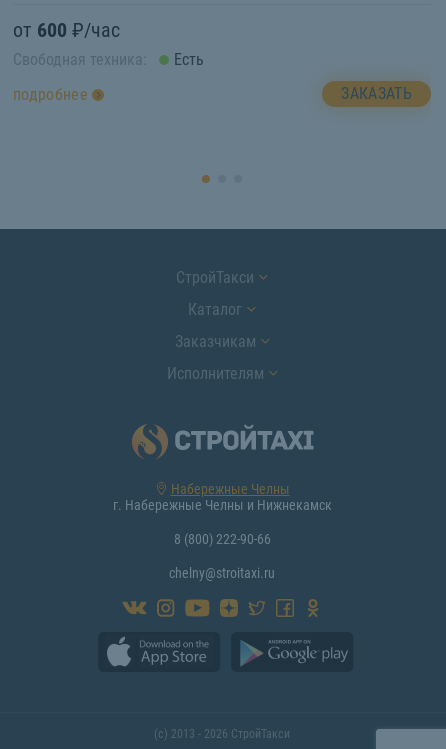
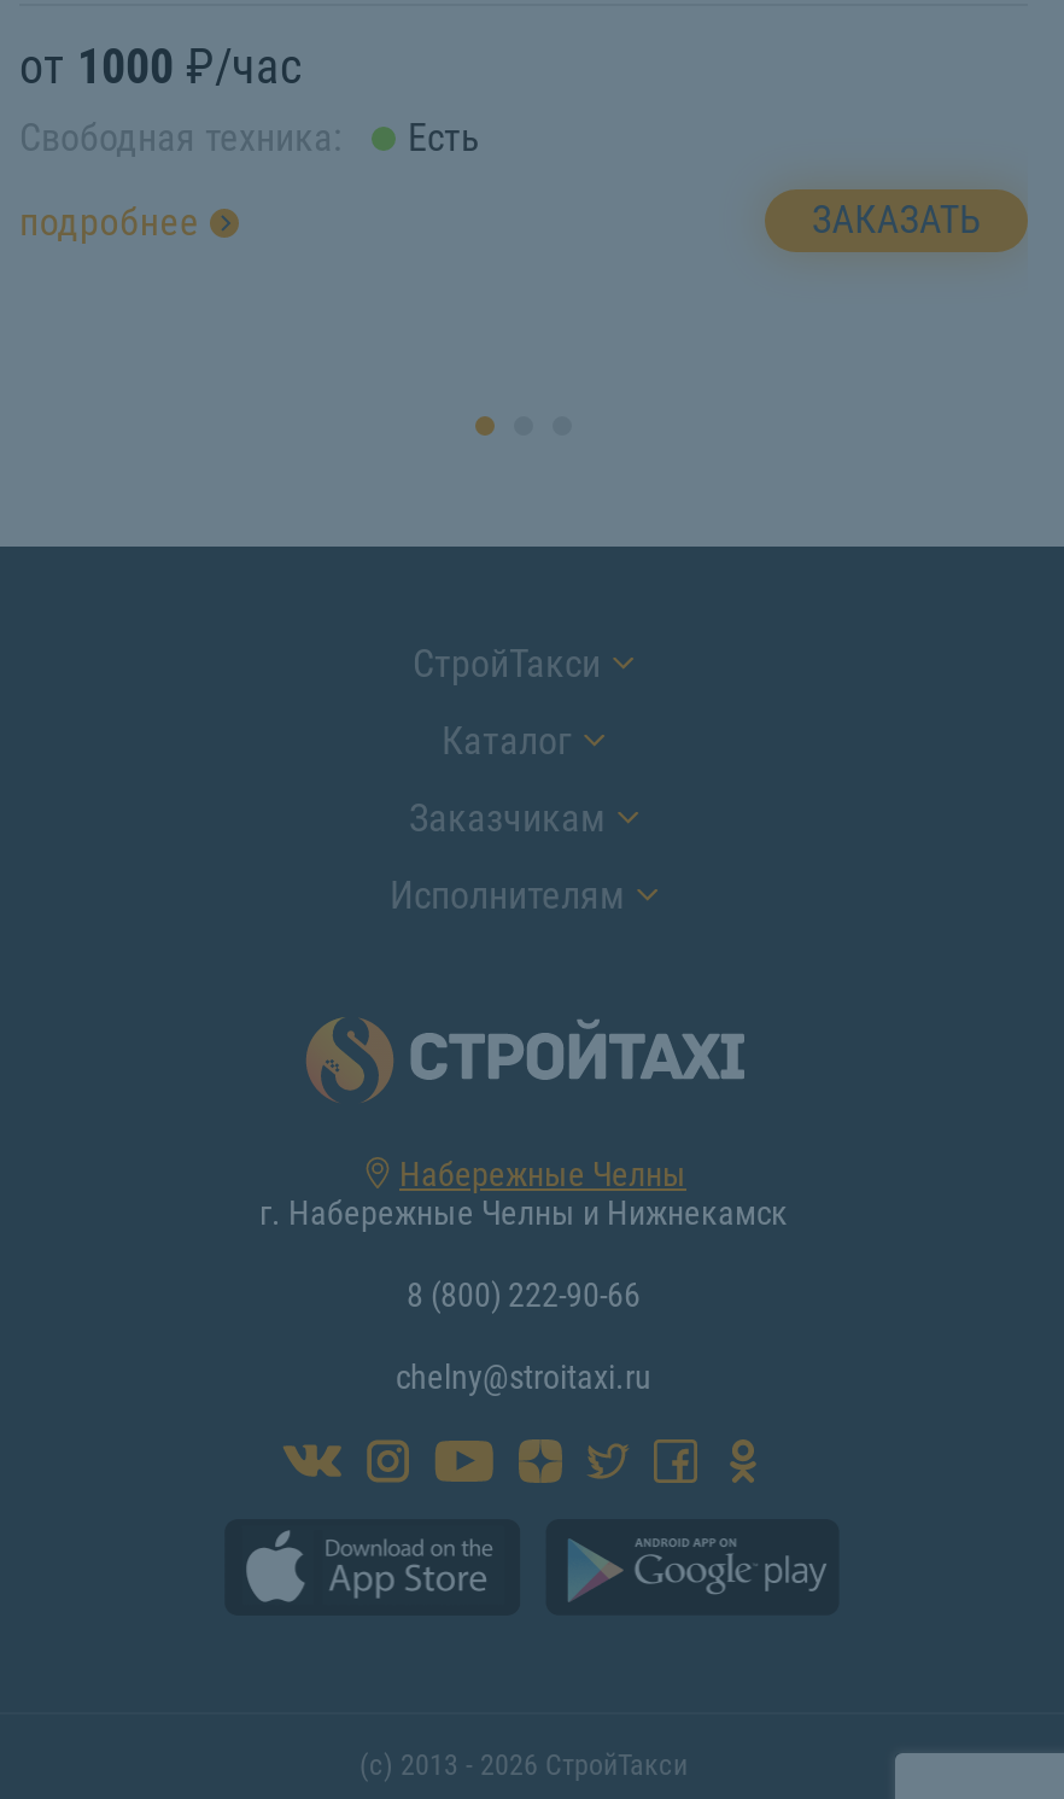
[13,18,120,42] от 600 ₽/час -> [19,38,302,96] от 1000 ₽/час

